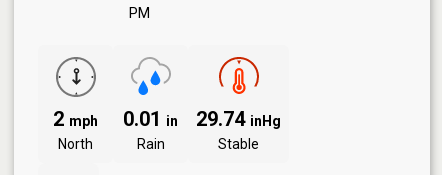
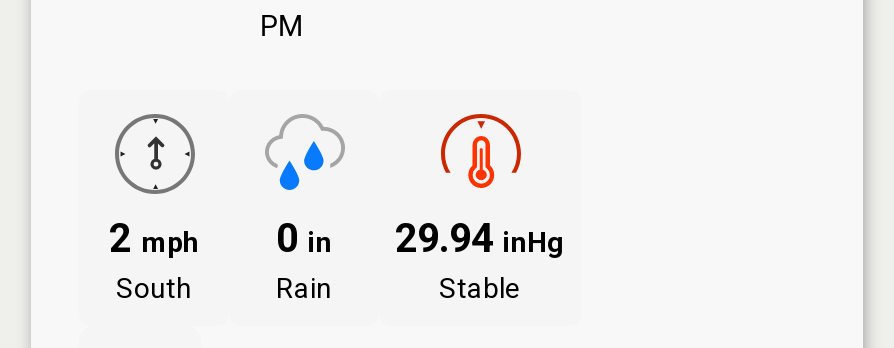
[123,107,178,131] 0.01 in -> [276,214,332,262] 0 in
[196,107,281,131] 29.74 inHg -> [395,214,565,262] 29.94 inHg
[58,136,93,152] North -> [116,272,192,304] South

